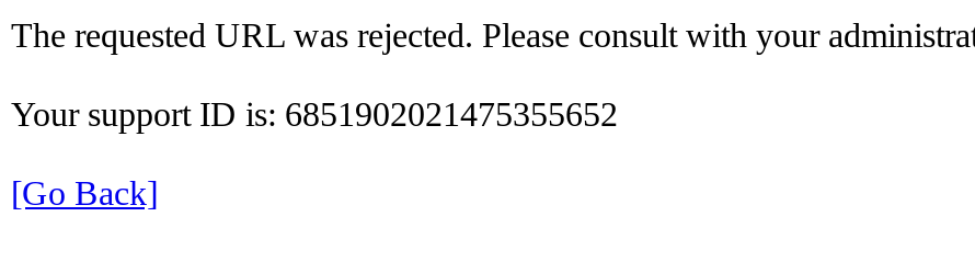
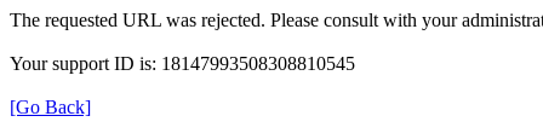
[11,95,618,133] Your support ID is: 6851902021475355652 -> [10,53,355,74] Your support ID is: 18147993508308810545

